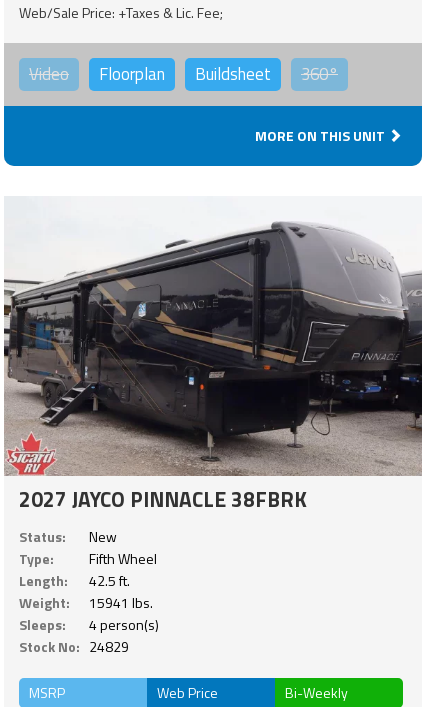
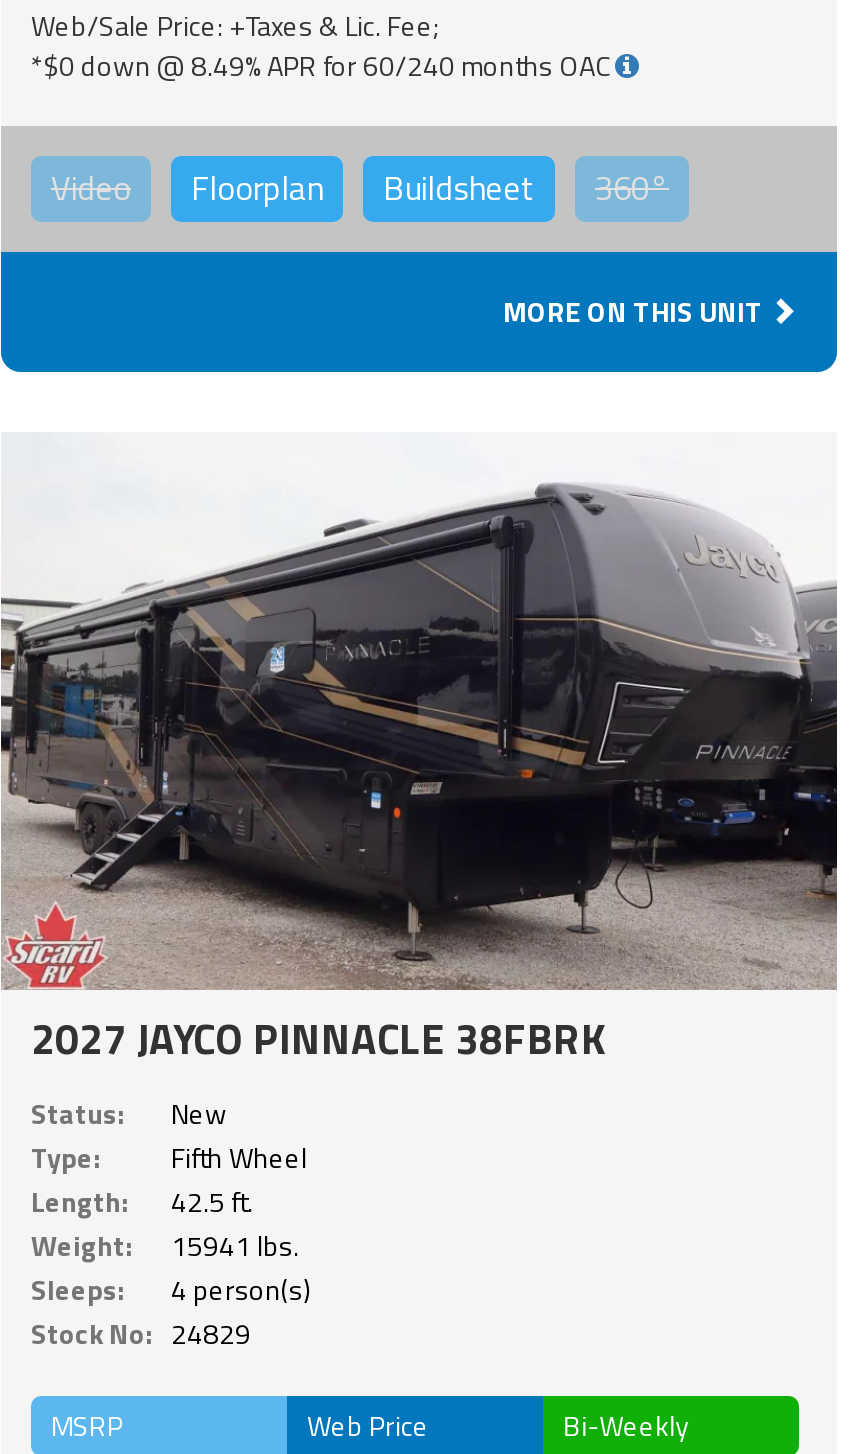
none -> [31,45,615,87] *$0 down @ 8.49% APR for 60/240 months OAC

